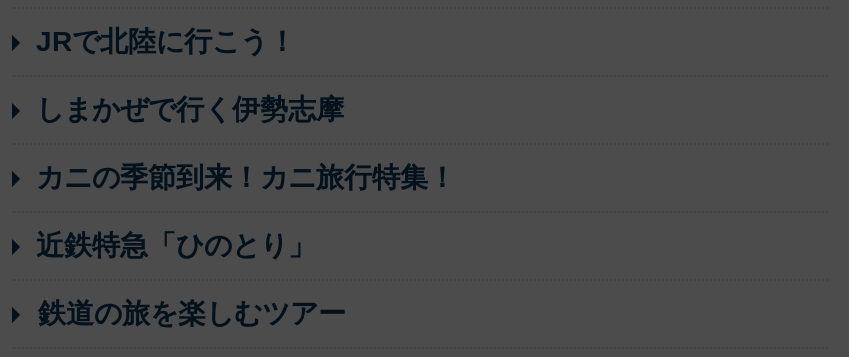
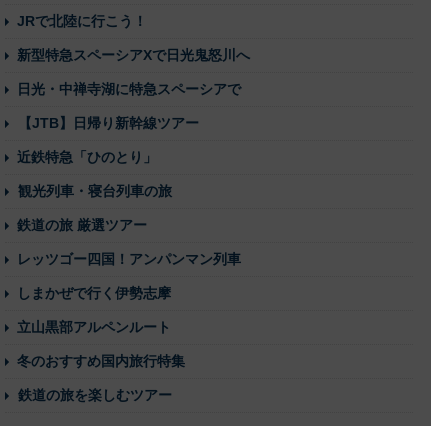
moved [36,92,344,124] -> [17,285,171,301]: しまかぜで行く伊勢志摩
[36,160,456,192] カニの季節到来！カニ旅行特集！ -> [17,47,250,131] 新型特急スペーシアXで日光鬼怒川へ | 日光・中禅寺湖に特急スペーシアで | 【JTB】日帰り新幹線ツアー
none -> [17,183,241,369] 観光列車・寝台列車の旅 | 鉄道の旅 厳選ツアー | レッツゴー四国！アンパンマン列車 | 立山黒部アルペンルート | 冬のおすすめ国内旅行特集

